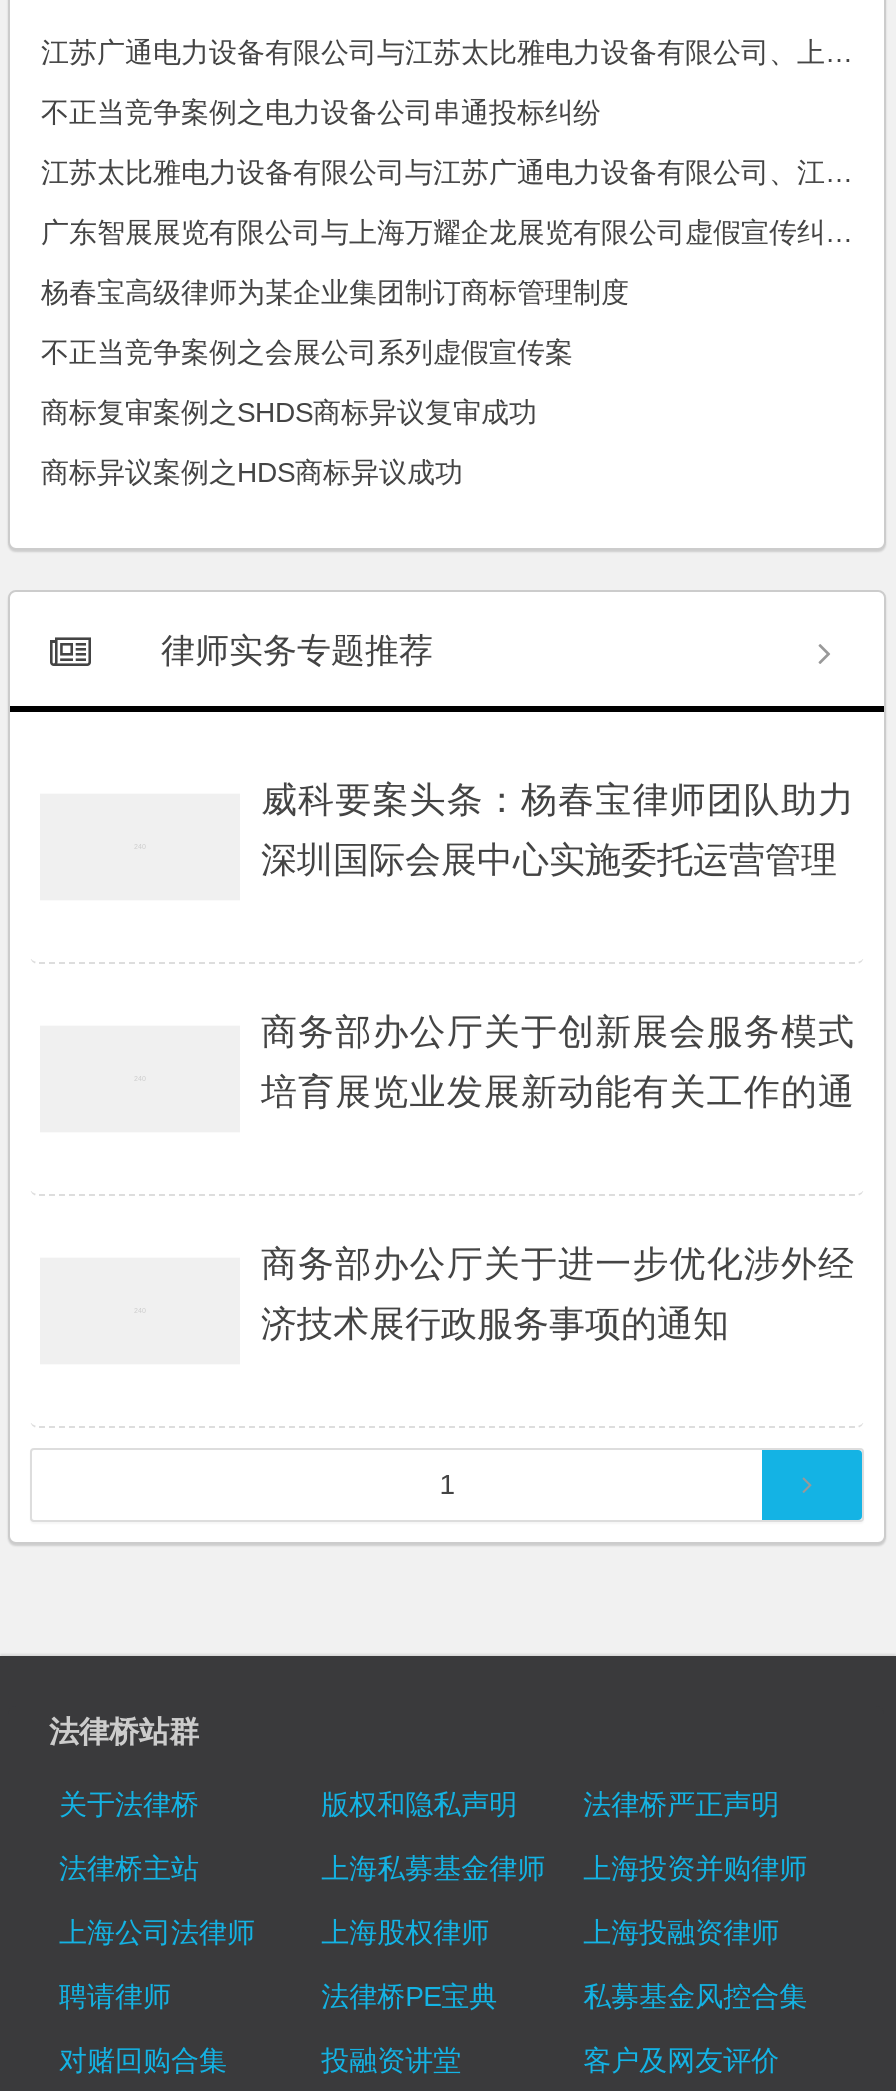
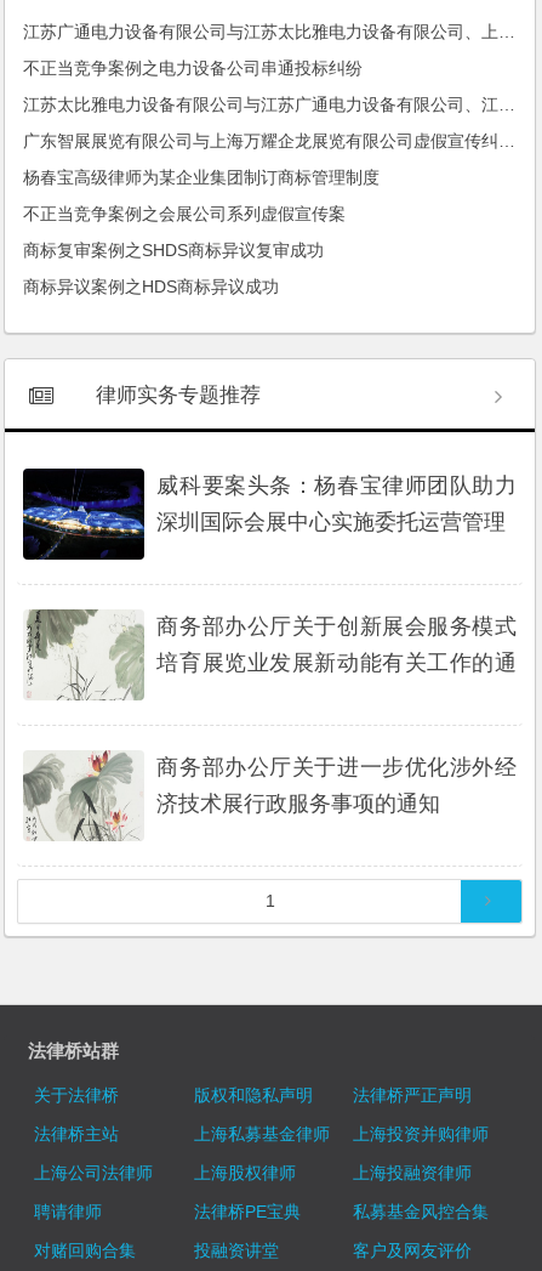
none -> [22,467,146,561] [image]
none -> [25,608,144,702] [image]
none -> [22,750,139,842] [image]

